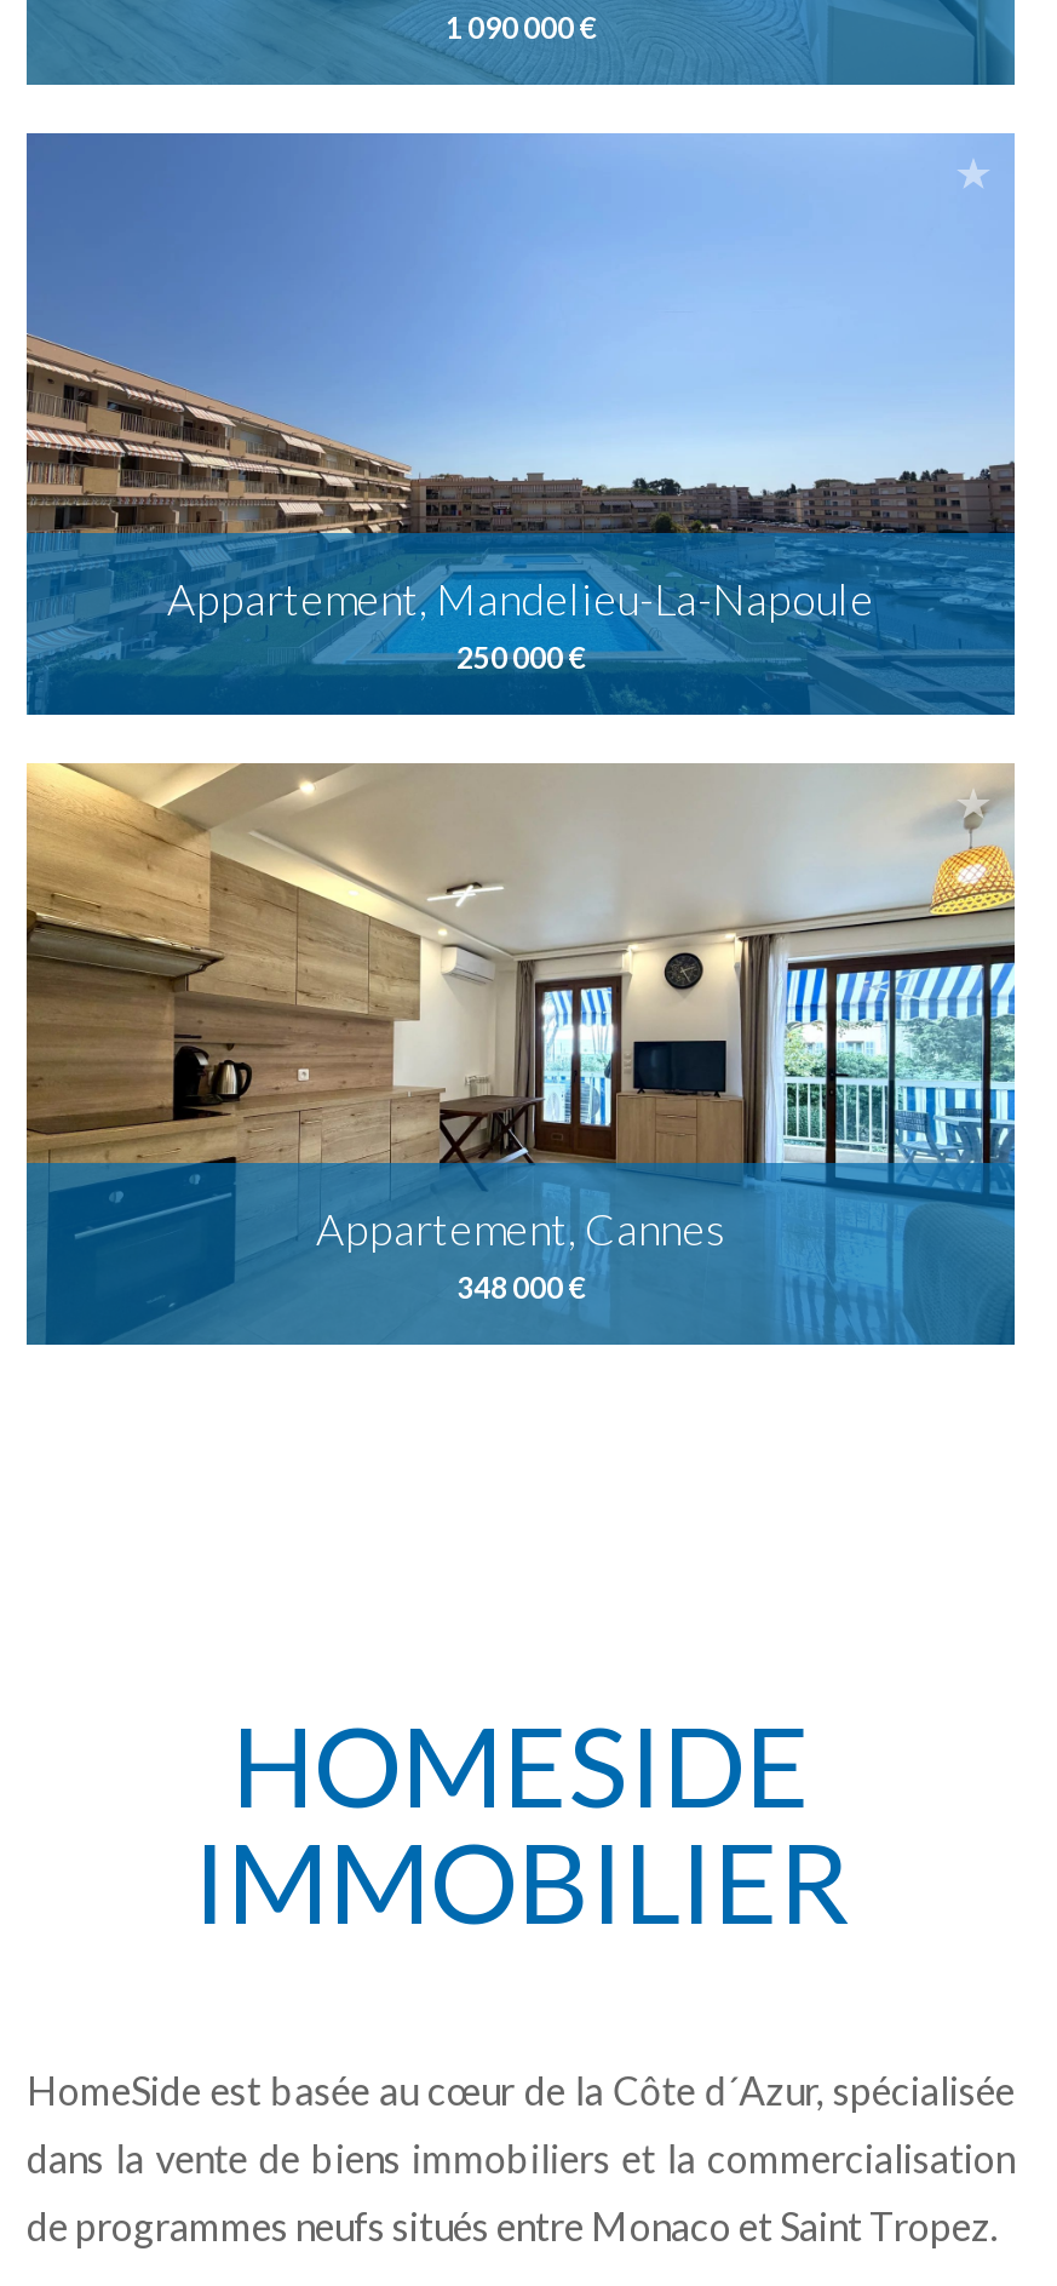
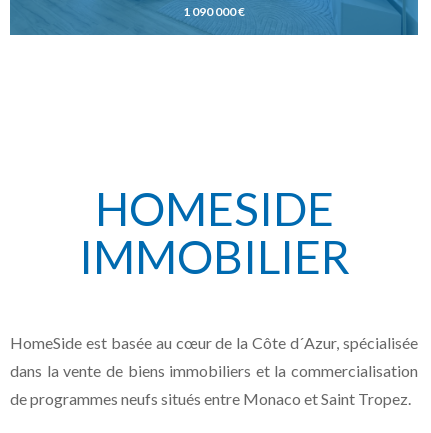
[24,131,1017,717] [image] | Appartement, Mandelieu-La-Napoule | 250 000 € -> none
[24,761,1017,1342] [image] | Appartement, Cannes | 348 000 € -> none

